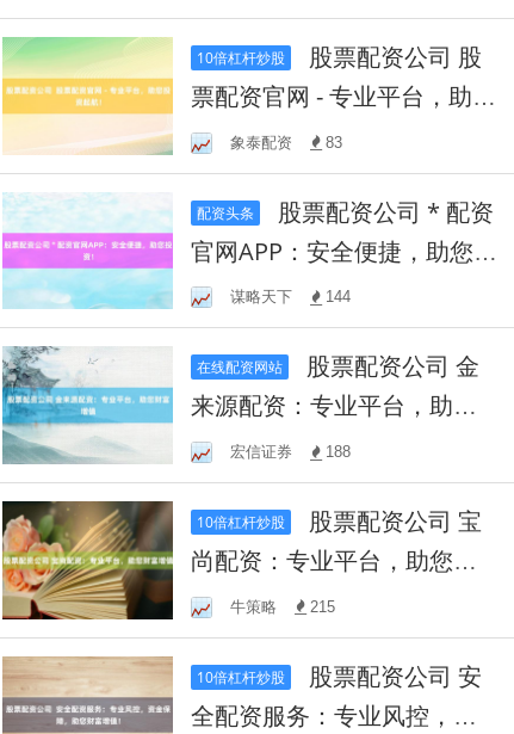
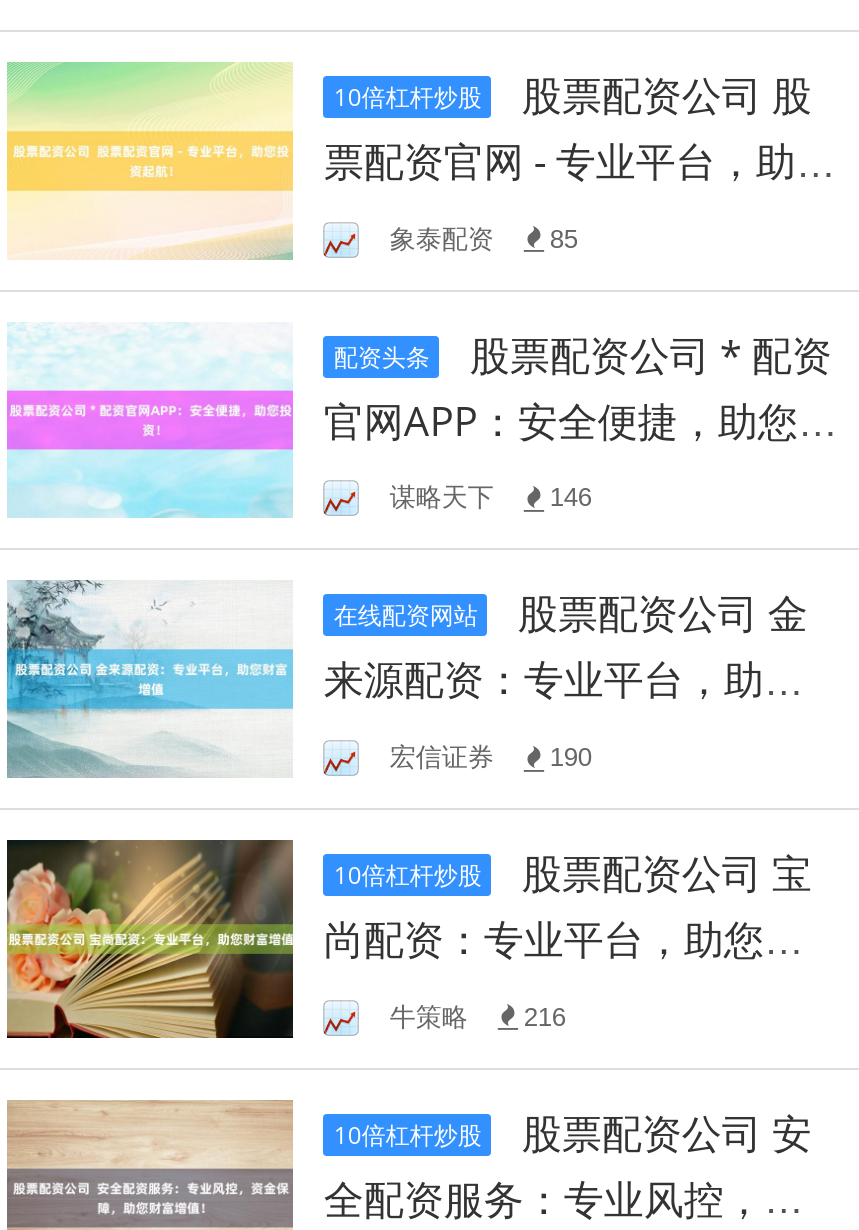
[326,134,343,151] 83 -> [550,224,578,254] 85
[326,288,351,306] 144 -> [550,483,592,513] 146
[326,443,351,461] 188 -> [550,742,592,772] 190
[311,597,336,615] 215 -> [524,1001,566,1031] 216

